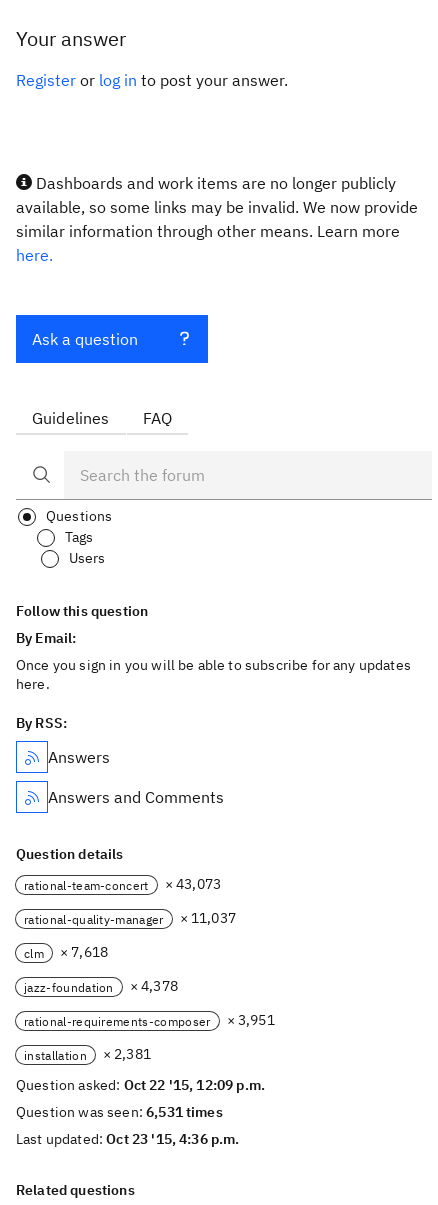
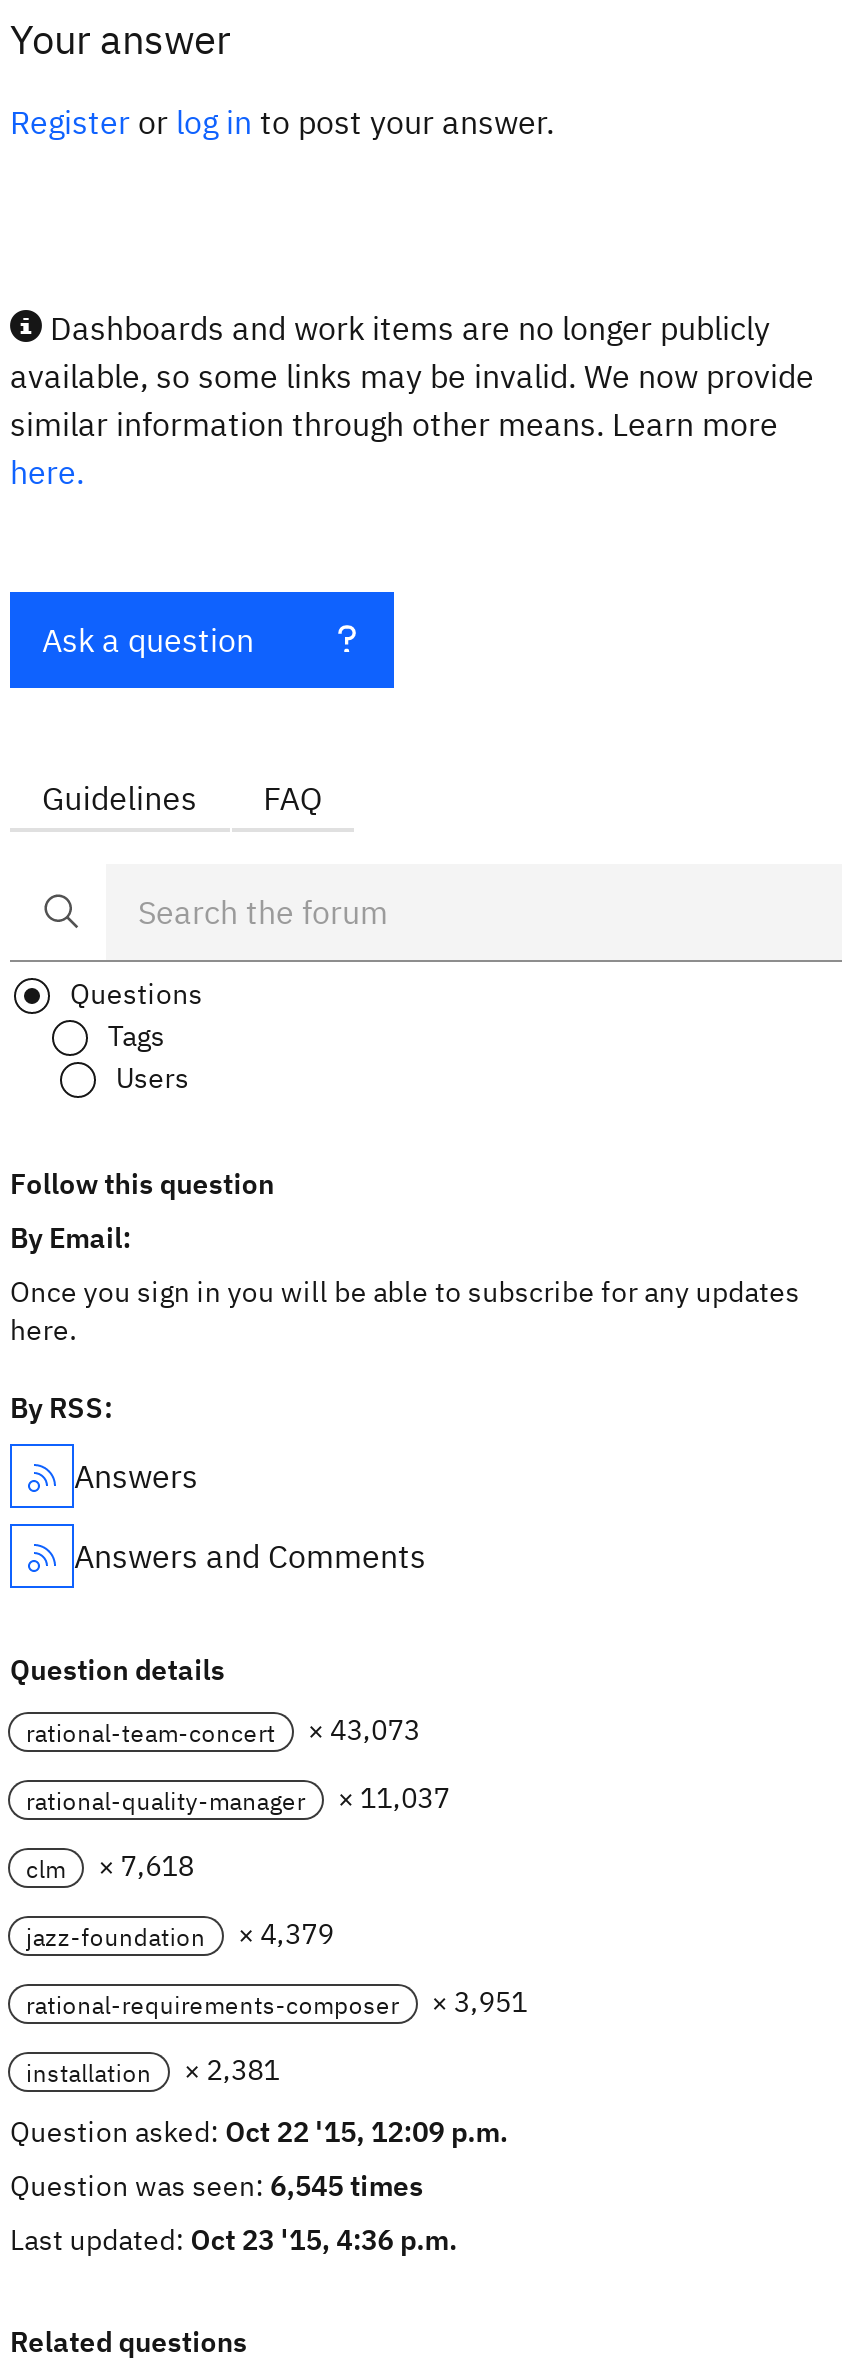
[24,977,178,995] jazz-foundation × 4,378 -> [26,1916,334,1952] jazz-foundation × 4,379
[16,1103,223,1121] Question was seen: 6,531 times -> [10,2168,424,2204] Question was seen: 6,545 times

